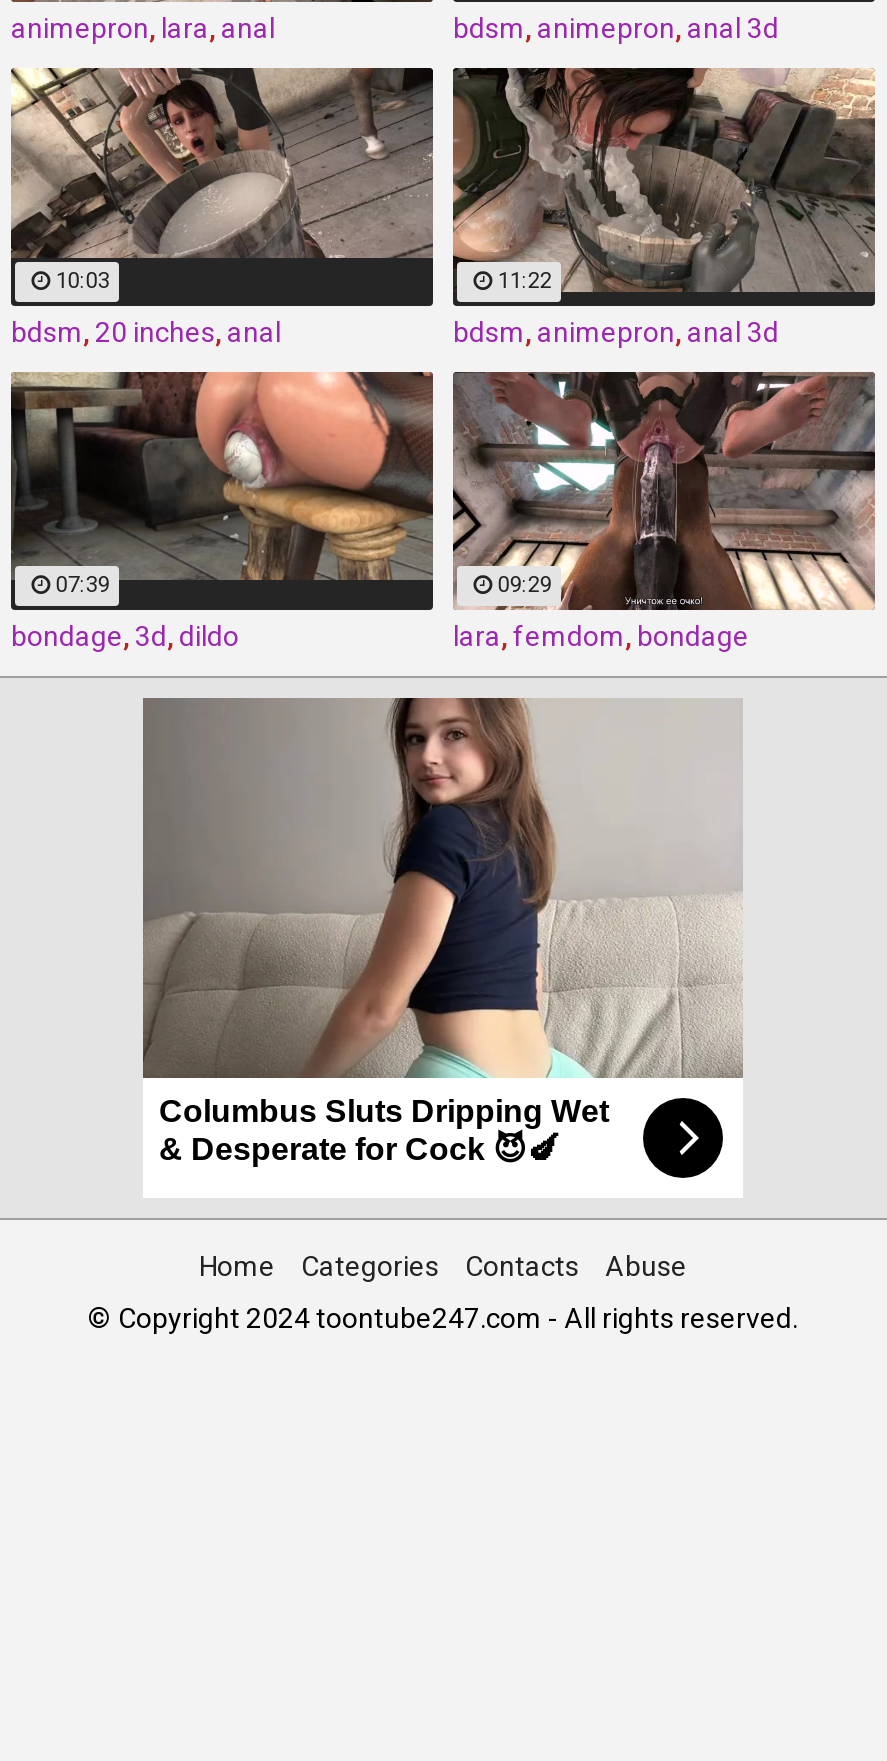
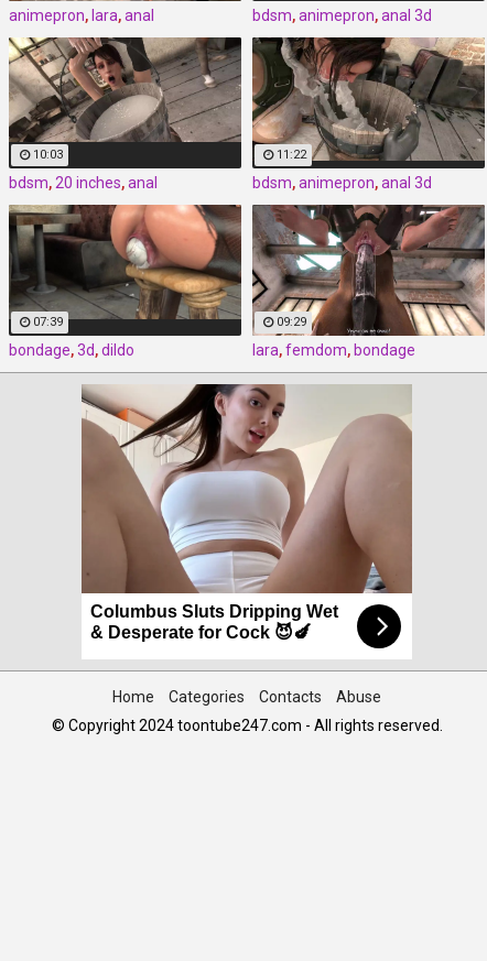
[141,698,743,1078] [image] -> [82,384,413,594] [image]

